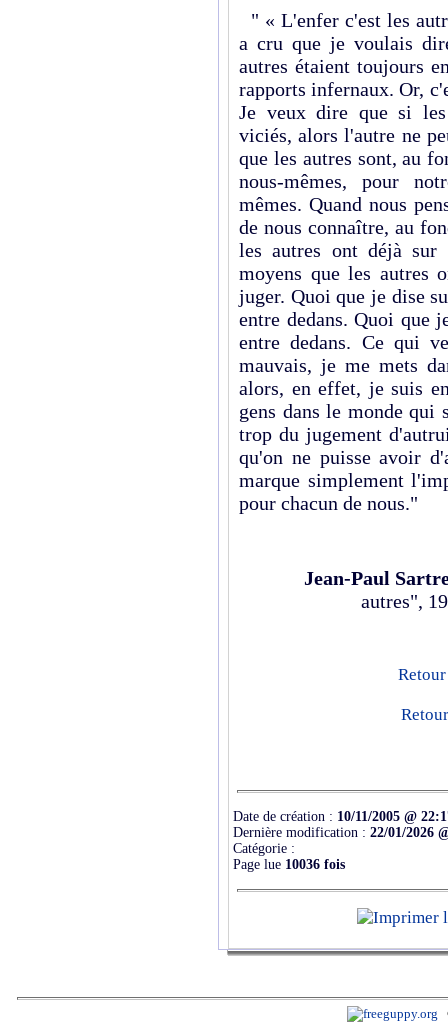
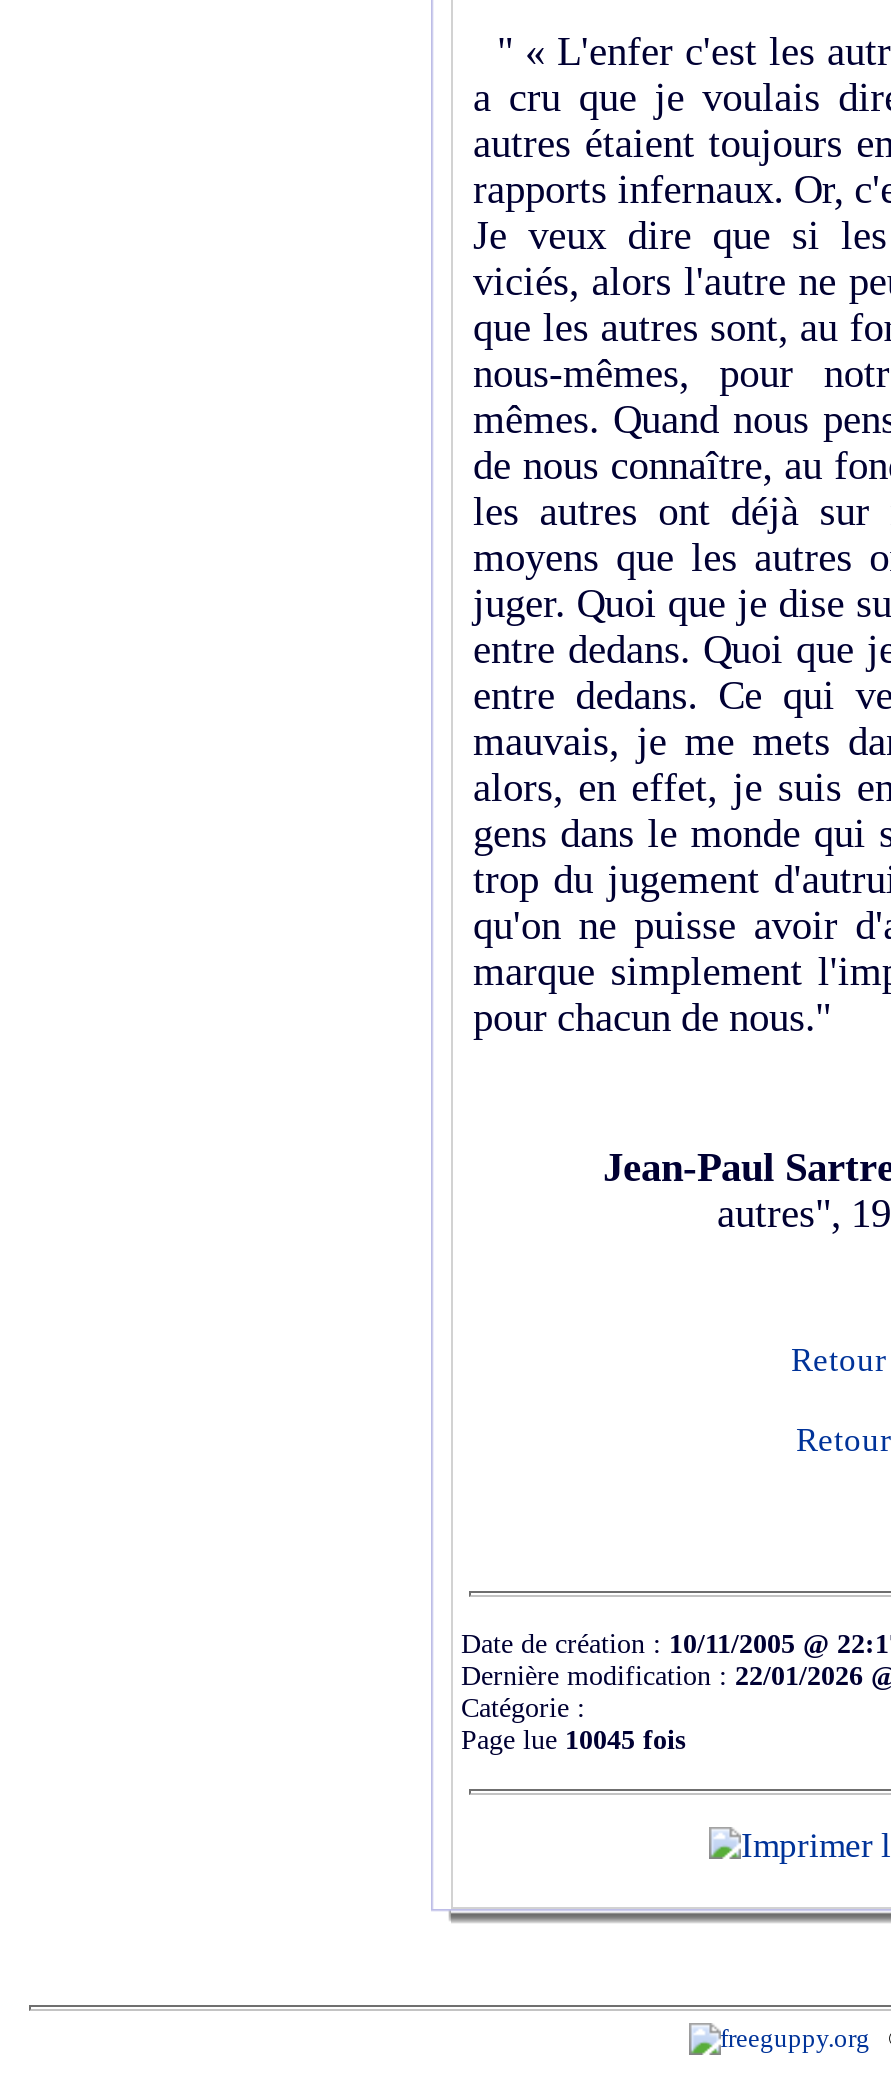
[233,857,345,872] Page lue 10036 fois -> [461,1725,685,1755] Page lue 10045 fois

